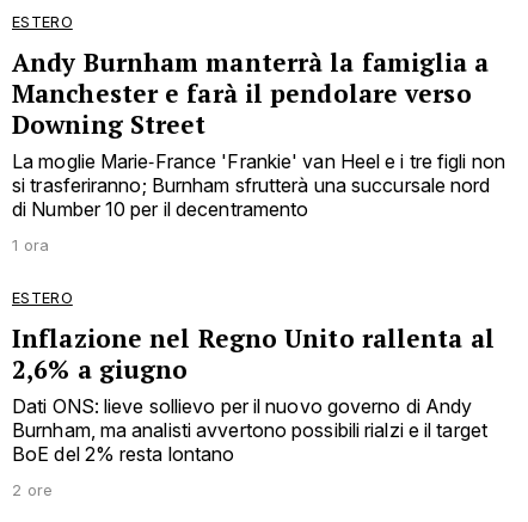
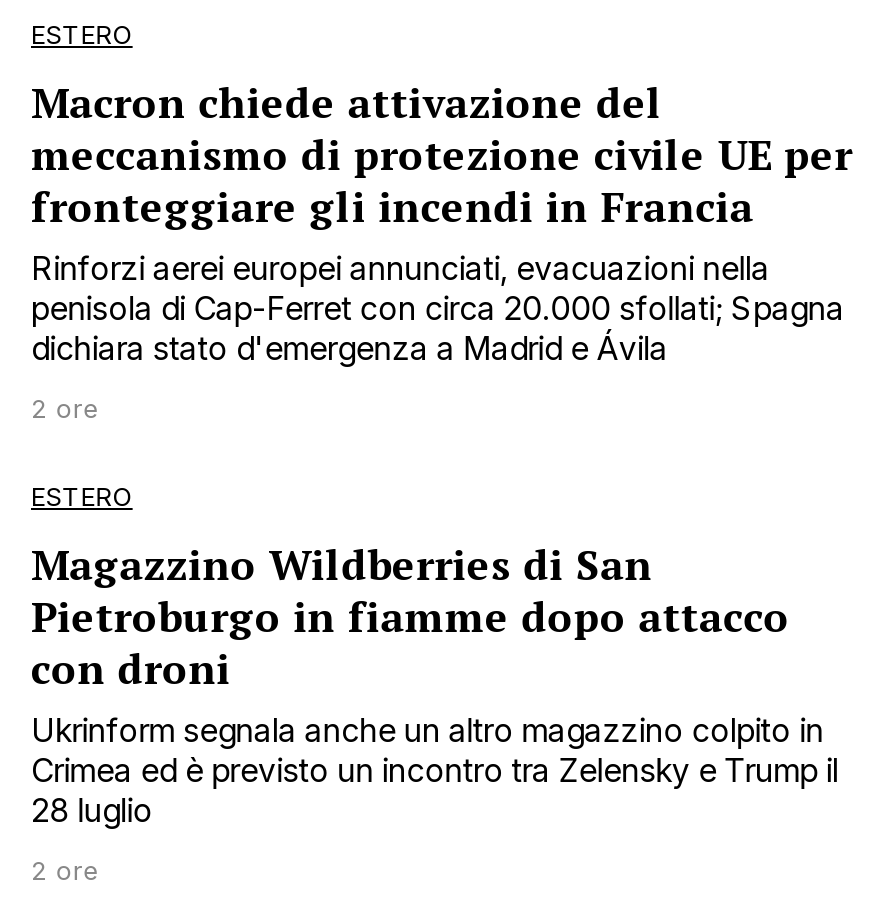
[12,46,505,221] Andy Burnham manterrà la famiglia a | Manchester e farà il pendolare verso | Downing Street | La moglie Marie‑France 'Frankie' van Heel e i tre figli non | si trasferiranno; Burnham sfrutterà una succursale nord | di Number 10 per il decentramento -> [31,75,853,369] Macron chiede attivazione del | meccanismo di protezione civile UE per | fronteggiare gli incendi in Francia | Rinforzi aerei europei annunciati, evacuazioni nella | penisola di Cap-Ferret con circa 20.000 sfollati; Spagna | dichiara stato d'emergenza a Madrid e Ávila
[12,237,50,255] 1 ora -> [31,395,100,425] 2 ore
[12,322,494,466] Inflazione nel Regno Unito rallenta al | 2,6% a giugno | Dati ONS: lieve sollievo per il nuovo governo di Andy | Burnham, ma analisti avvertono possibili rialzi e il target | BoE del 2% resta lontano -> [31,537,838,831] Magazzino Wildberries di San | Pietroburgo in fiamme dopo attacco | con droni | Ukrinform segnala anche un altro magazzino colpito in | Crimea ed è previsto un incontro tra Zelensky e Trump il | 28 luglio

